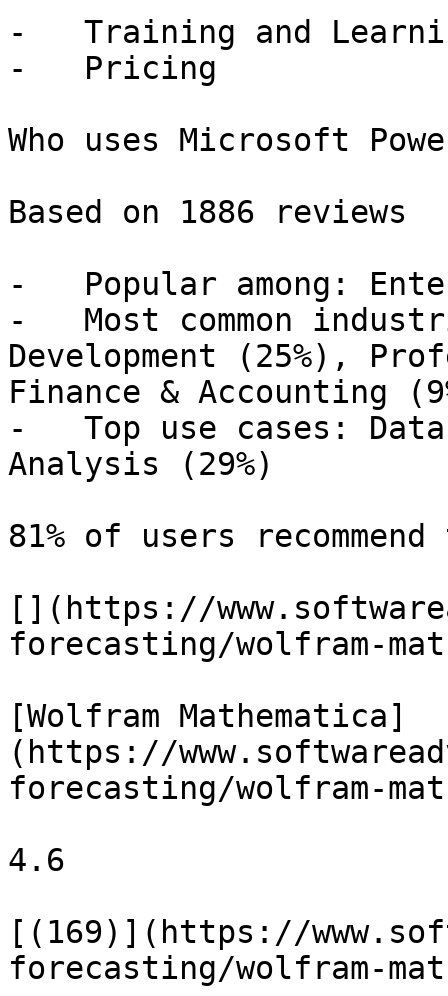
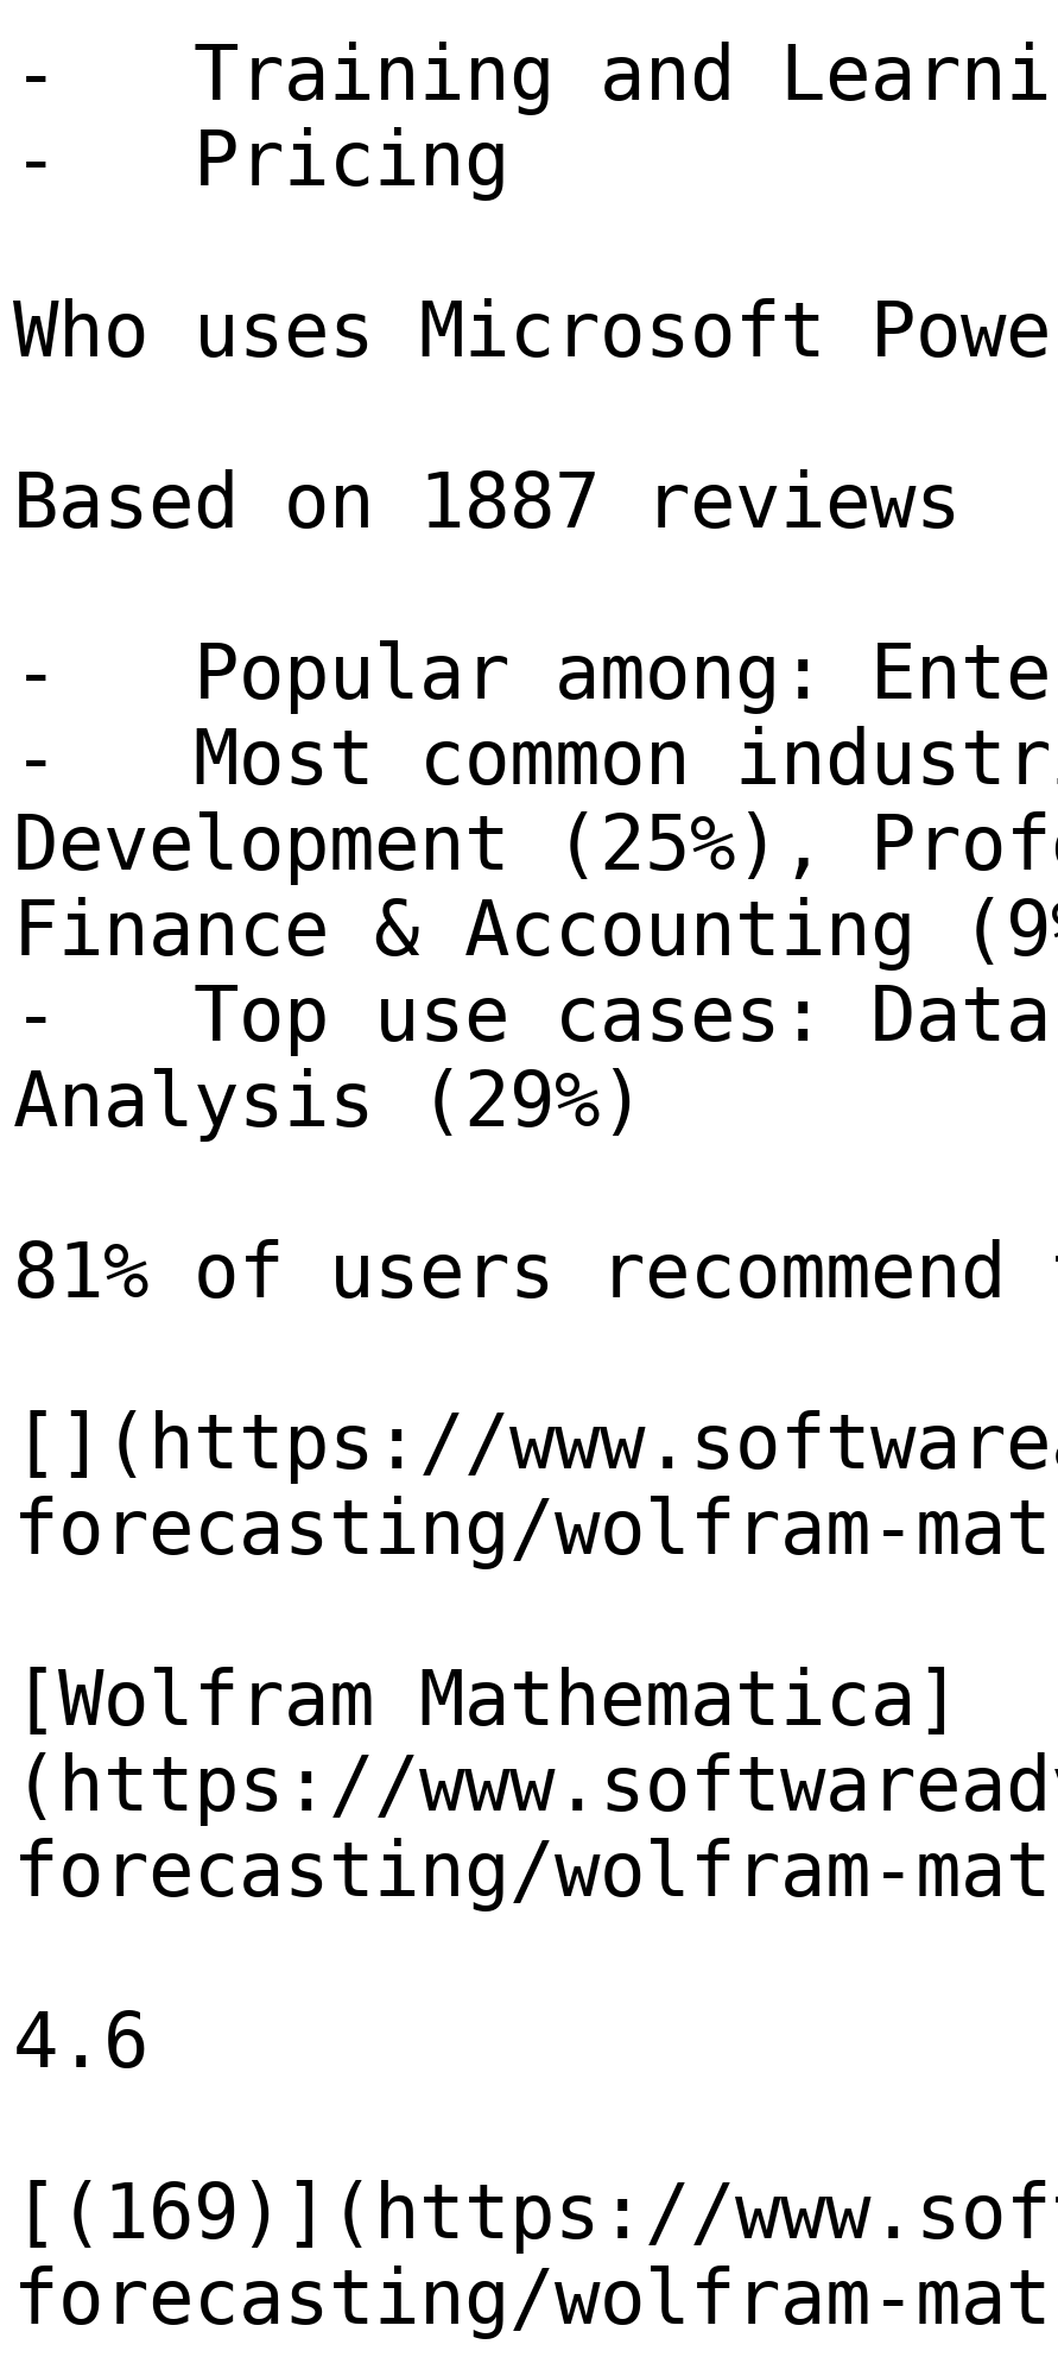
[8,194,407,230] Based on 1886 reviews -> [13,459,961,544] Based on 1887 reviews

